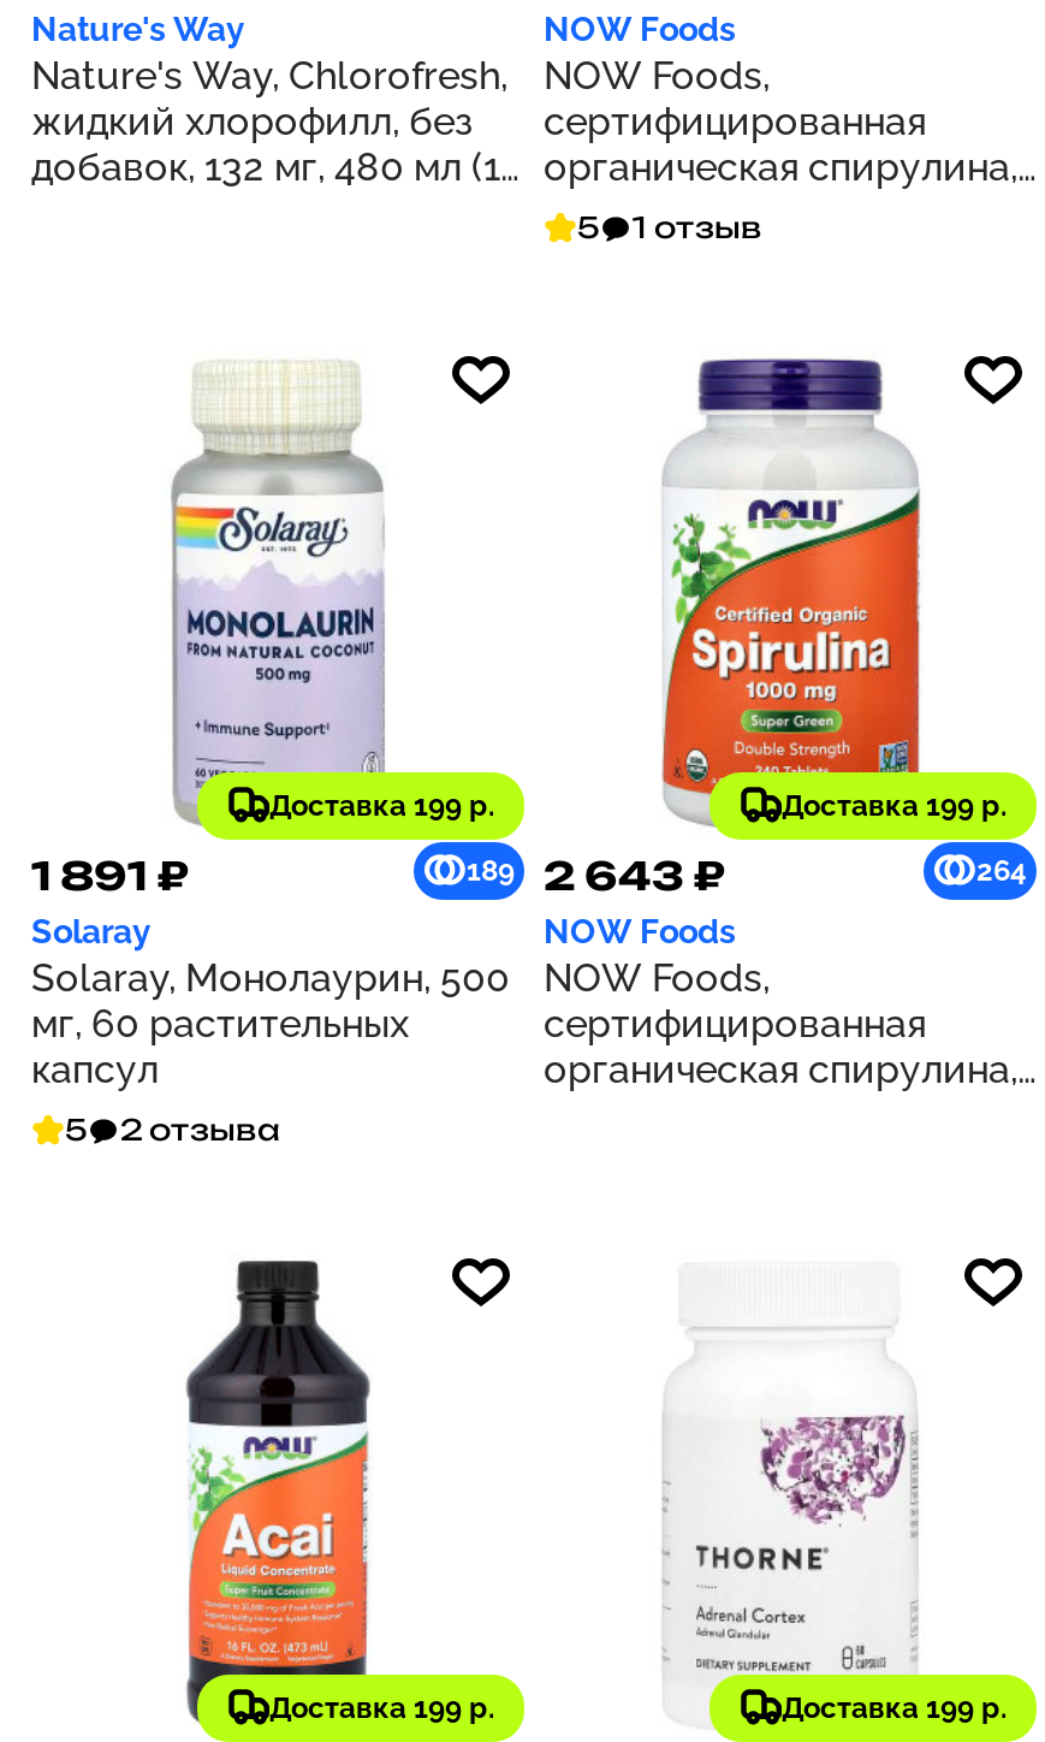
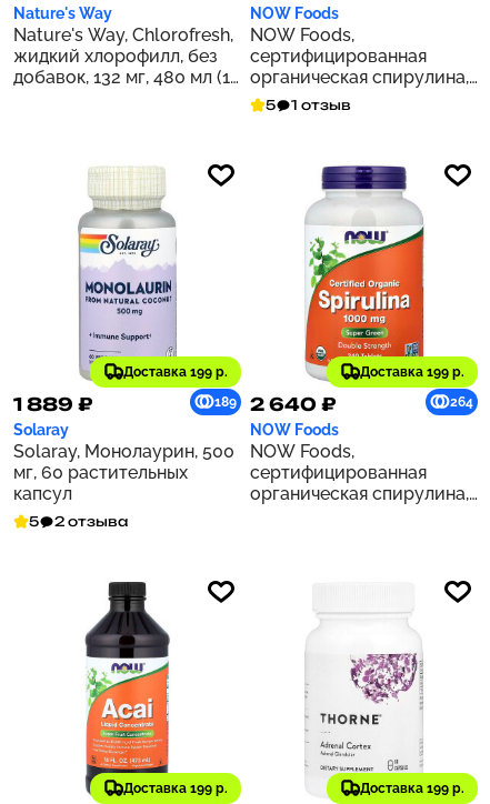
[31,851,190,899] 1 891 ₽ -> [13,393,93,415] 1 889 ₽
[467,851,726,899] 189 2 643 ₽ -> [214,393,337,415] 189 2 640 ₽

